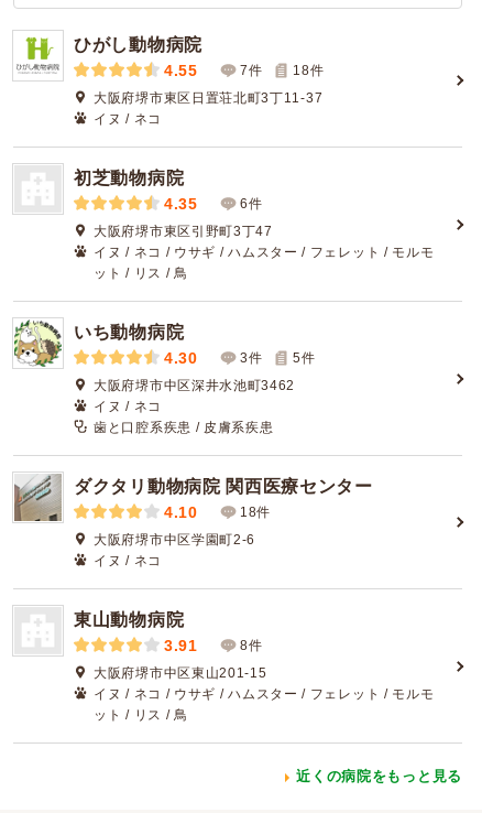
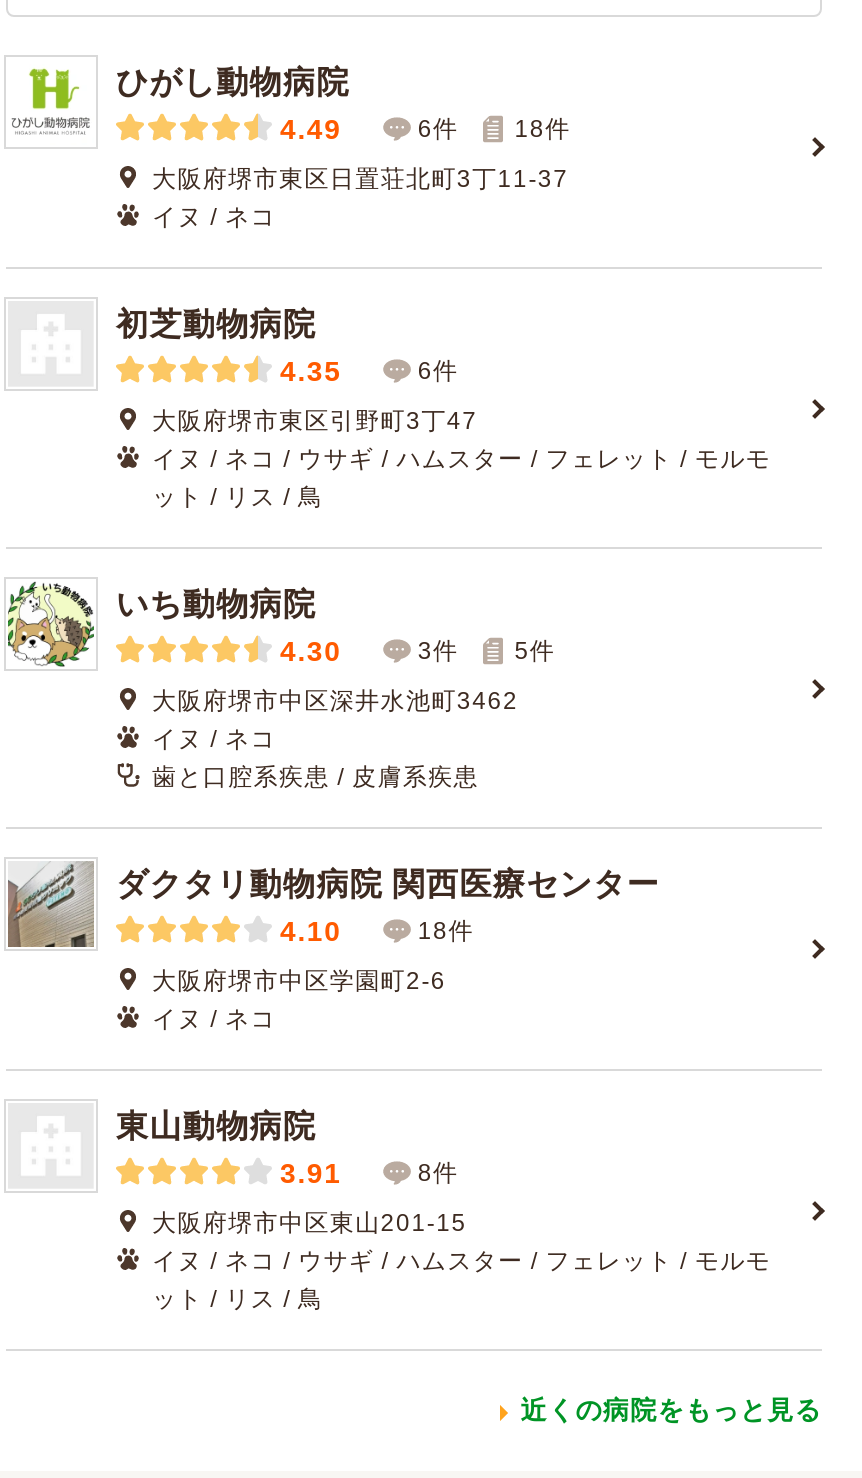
[164,62,198,79] 4.55 -> [280,113,342,145] 4.49
[240,62,324,78] 7件 18件 -> [418,114,571,142] 6件 18件

